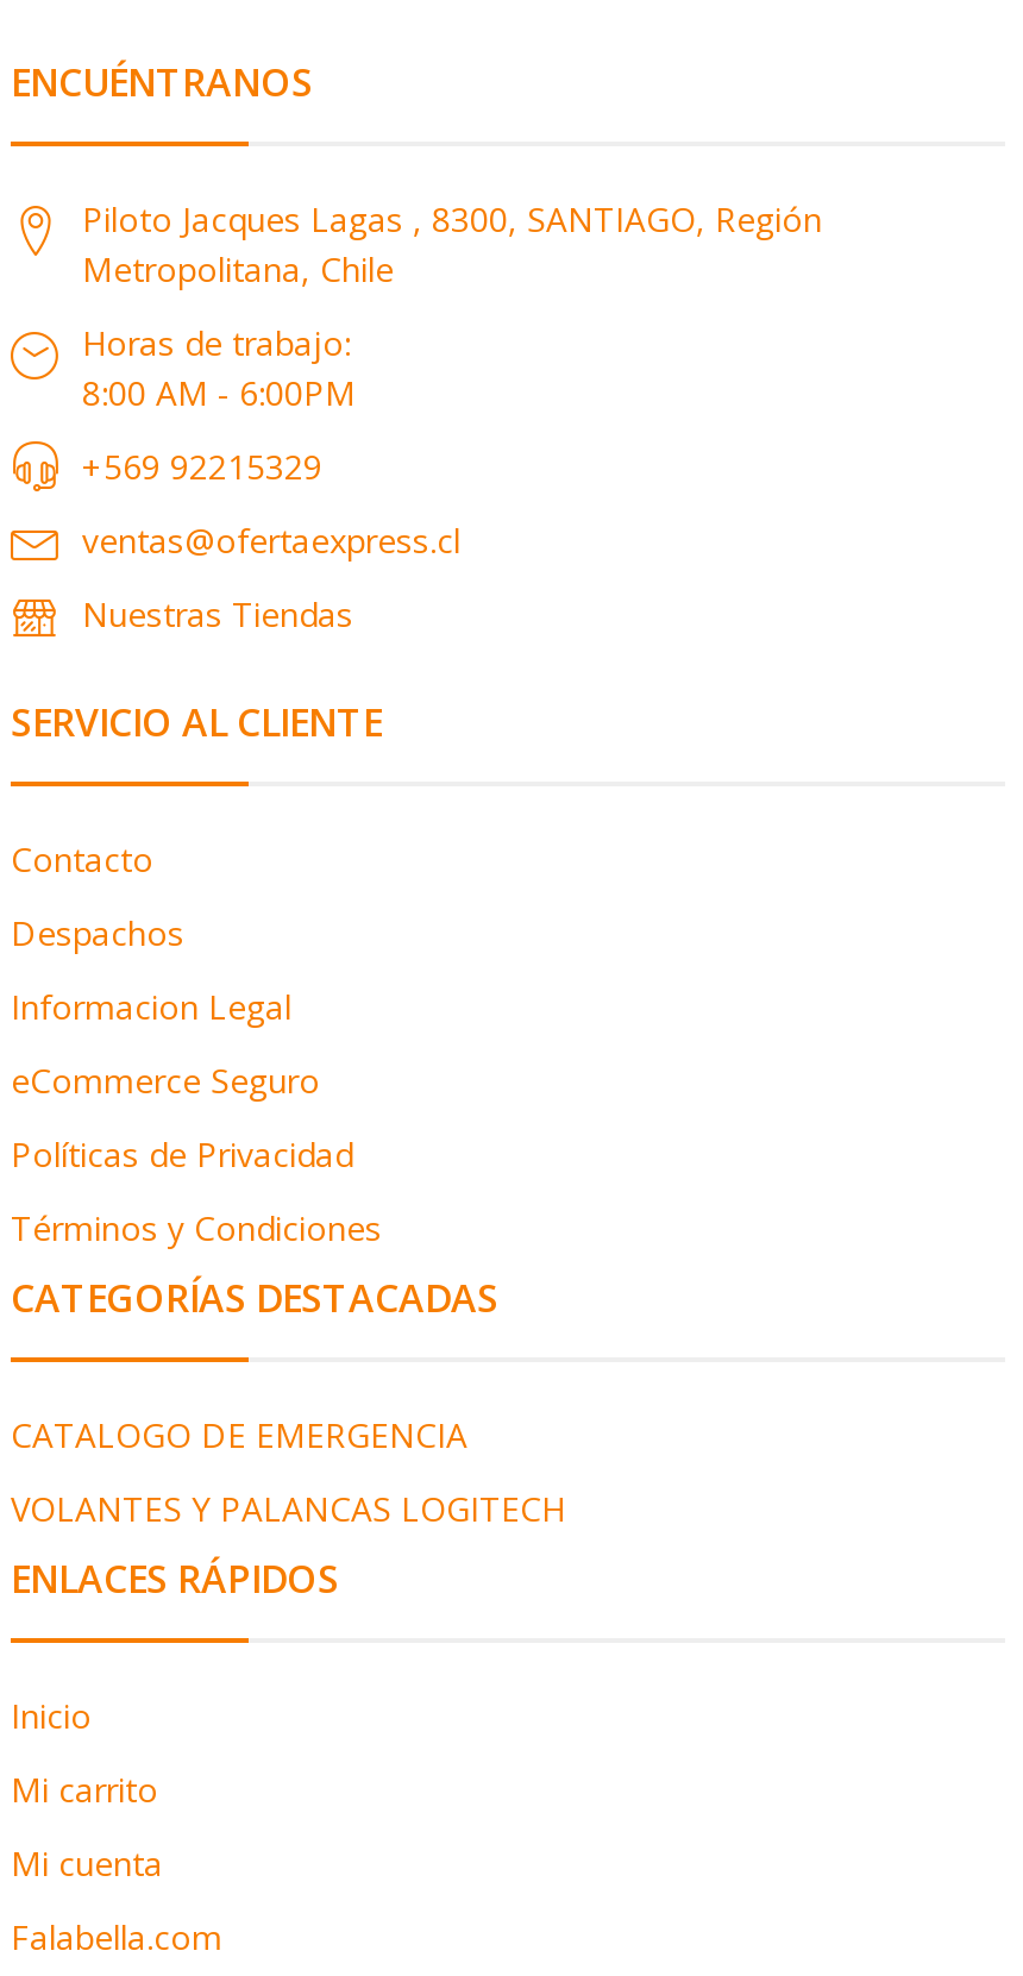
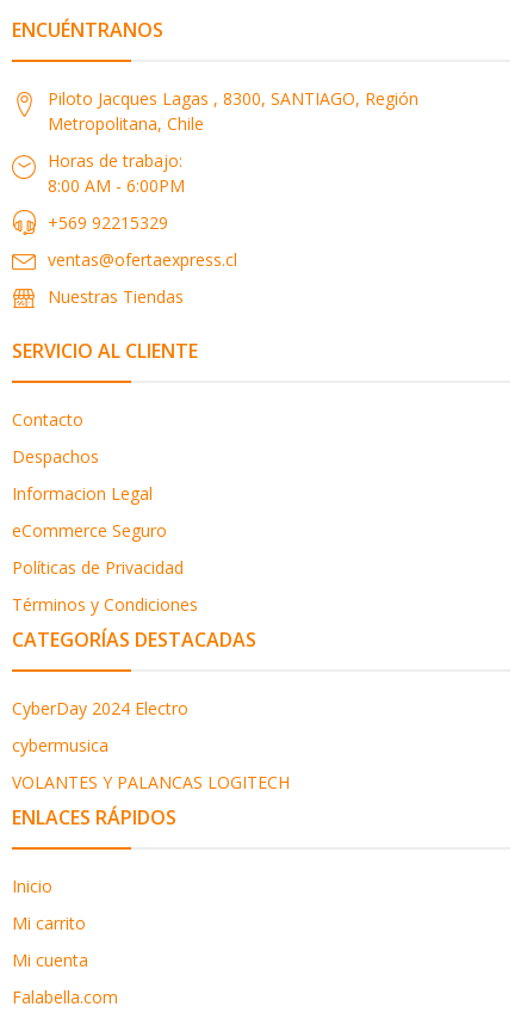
[11,1412,467,1458] CATALOGO DE EMERGENCIA -> [12,697,188,757] CyberDay 2024 Electro | cybermusica

